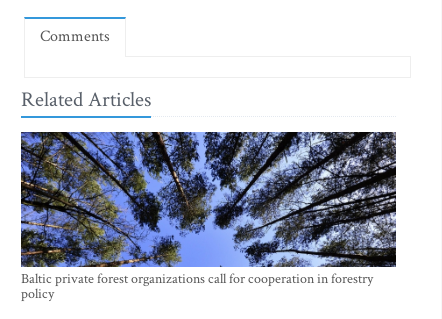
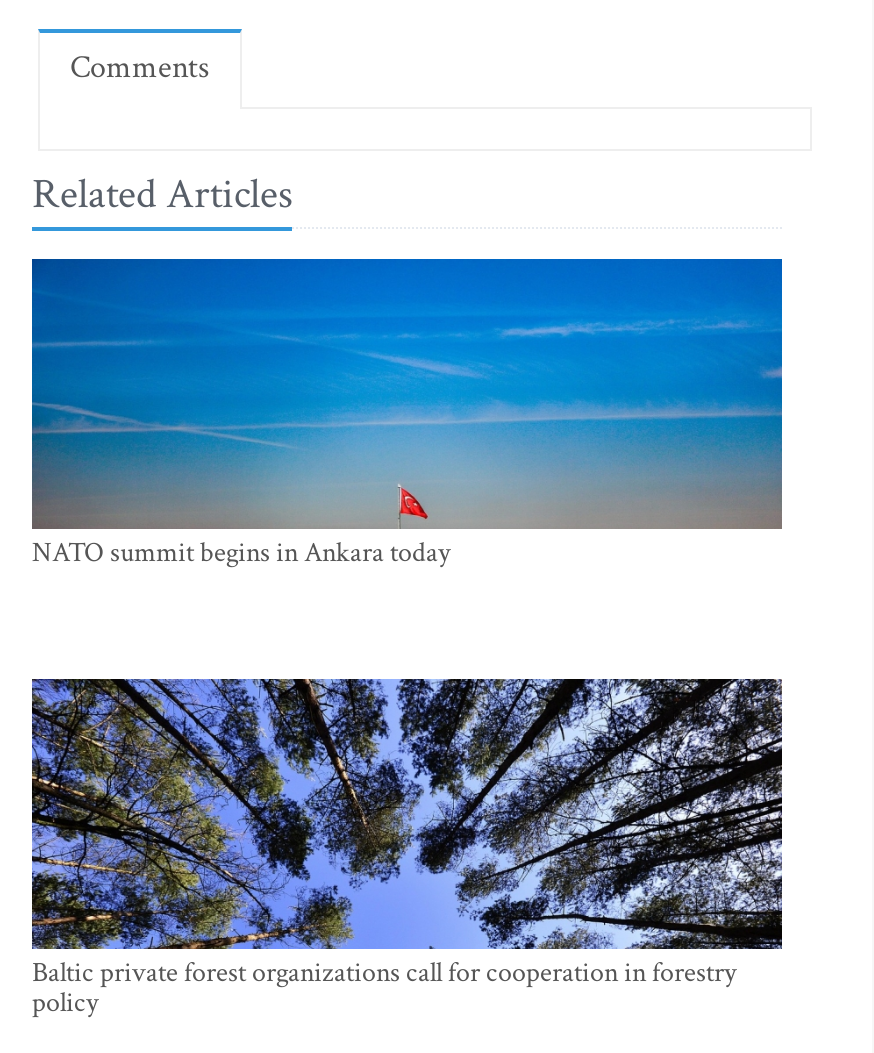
none -> [30,257,784,571] [image] | NATO summit begins in Ankara today

